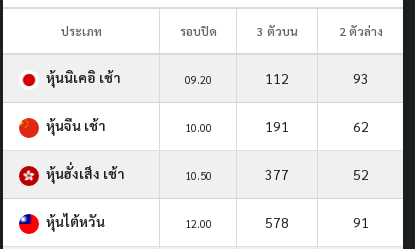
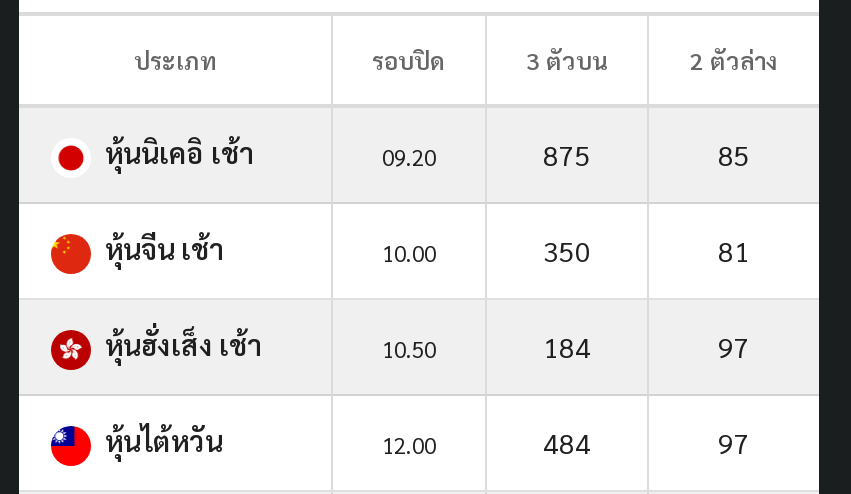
[265,69,289,87] 112 -> [543,136,591,172] 875
[352,69,368,87] 93 -> [718,136,750,172] 85
[265,117,289,135] 191 -> [543,232,591,268] 350
[352,117,368,135] 62 -> [718,232,750,268] 81
[265,165,289,183] 377 -> [543,328,591,364] 184
[352,165,368,183] 52 -> [718,328,750,364] 97
[265,213,289,231] 578 -> [543,424,591,460] 484
[352,213,368,231] 91 -> [718,424,750,460] 97

